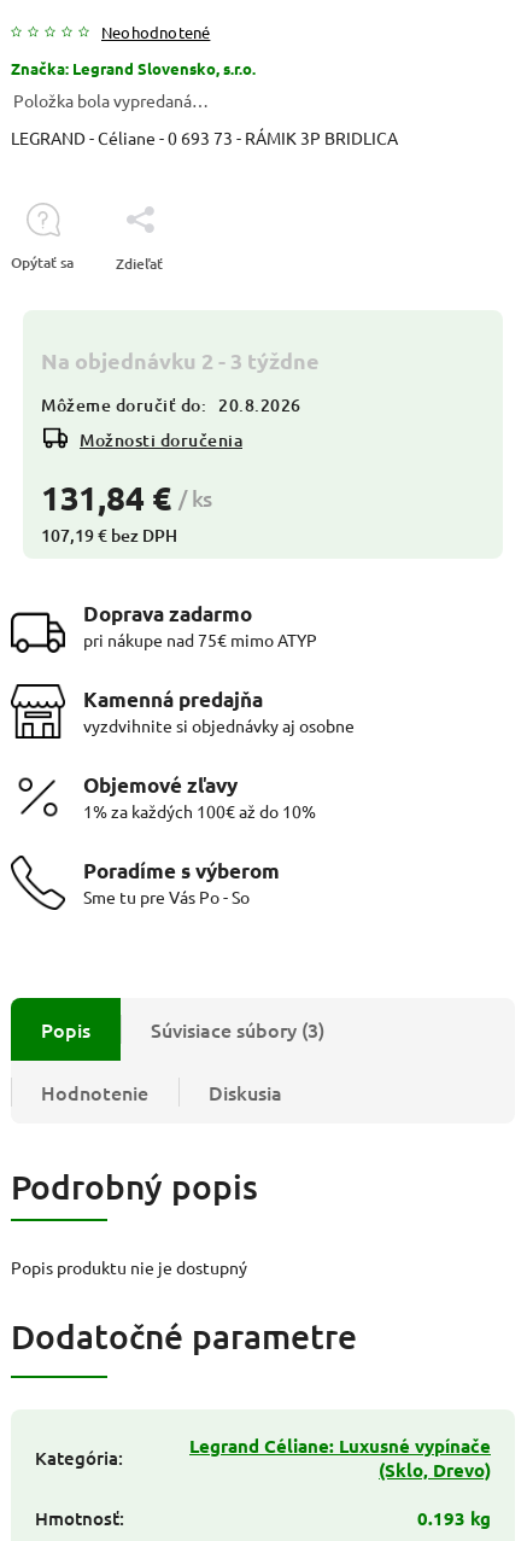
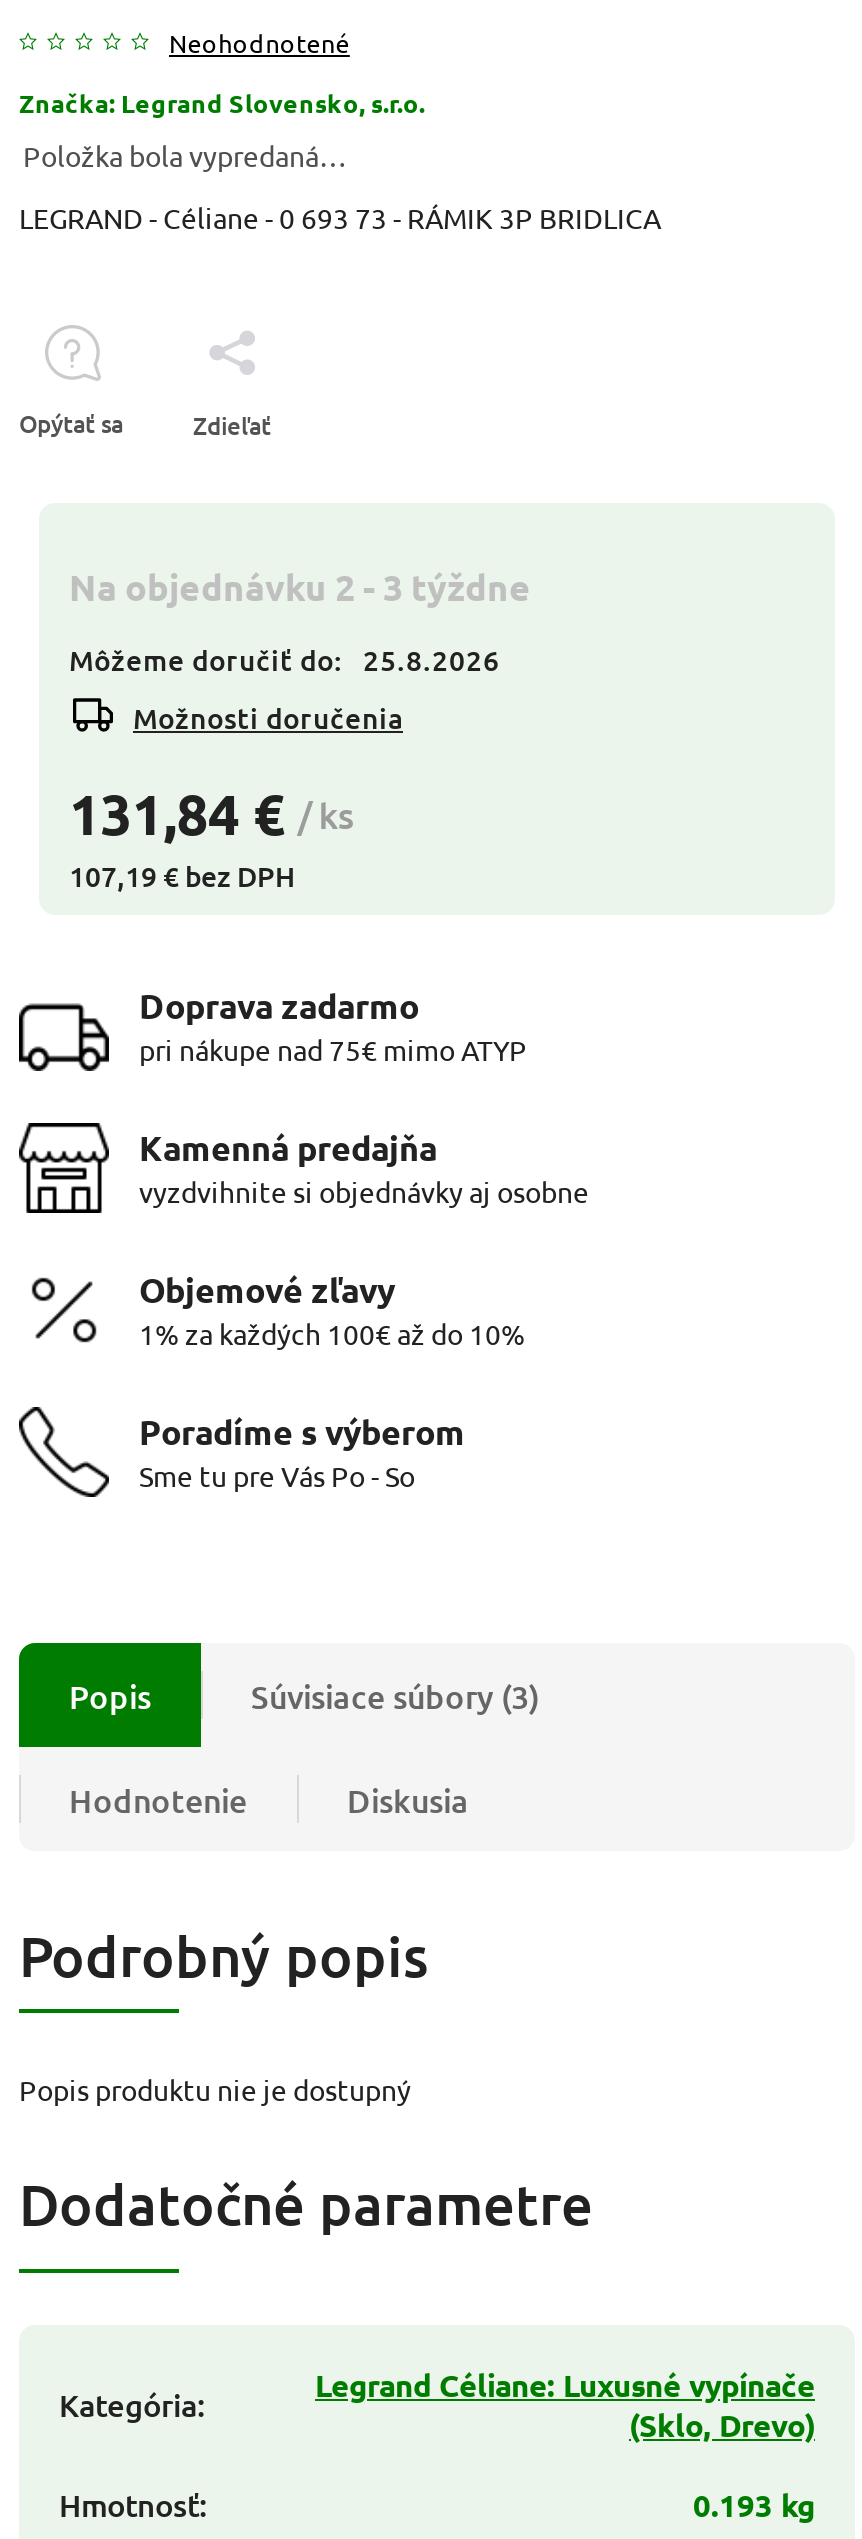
[41,393,301,416] Môžeme doručiť do: 20.8.2026 -> [69,640,500,678] Môžeme doručiť do: 25.8.2026

